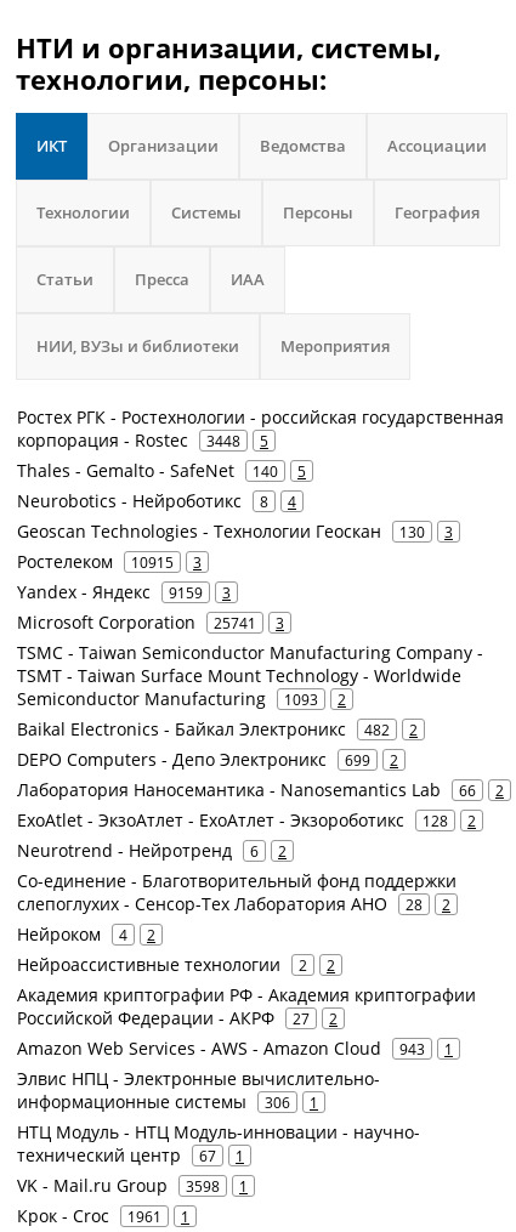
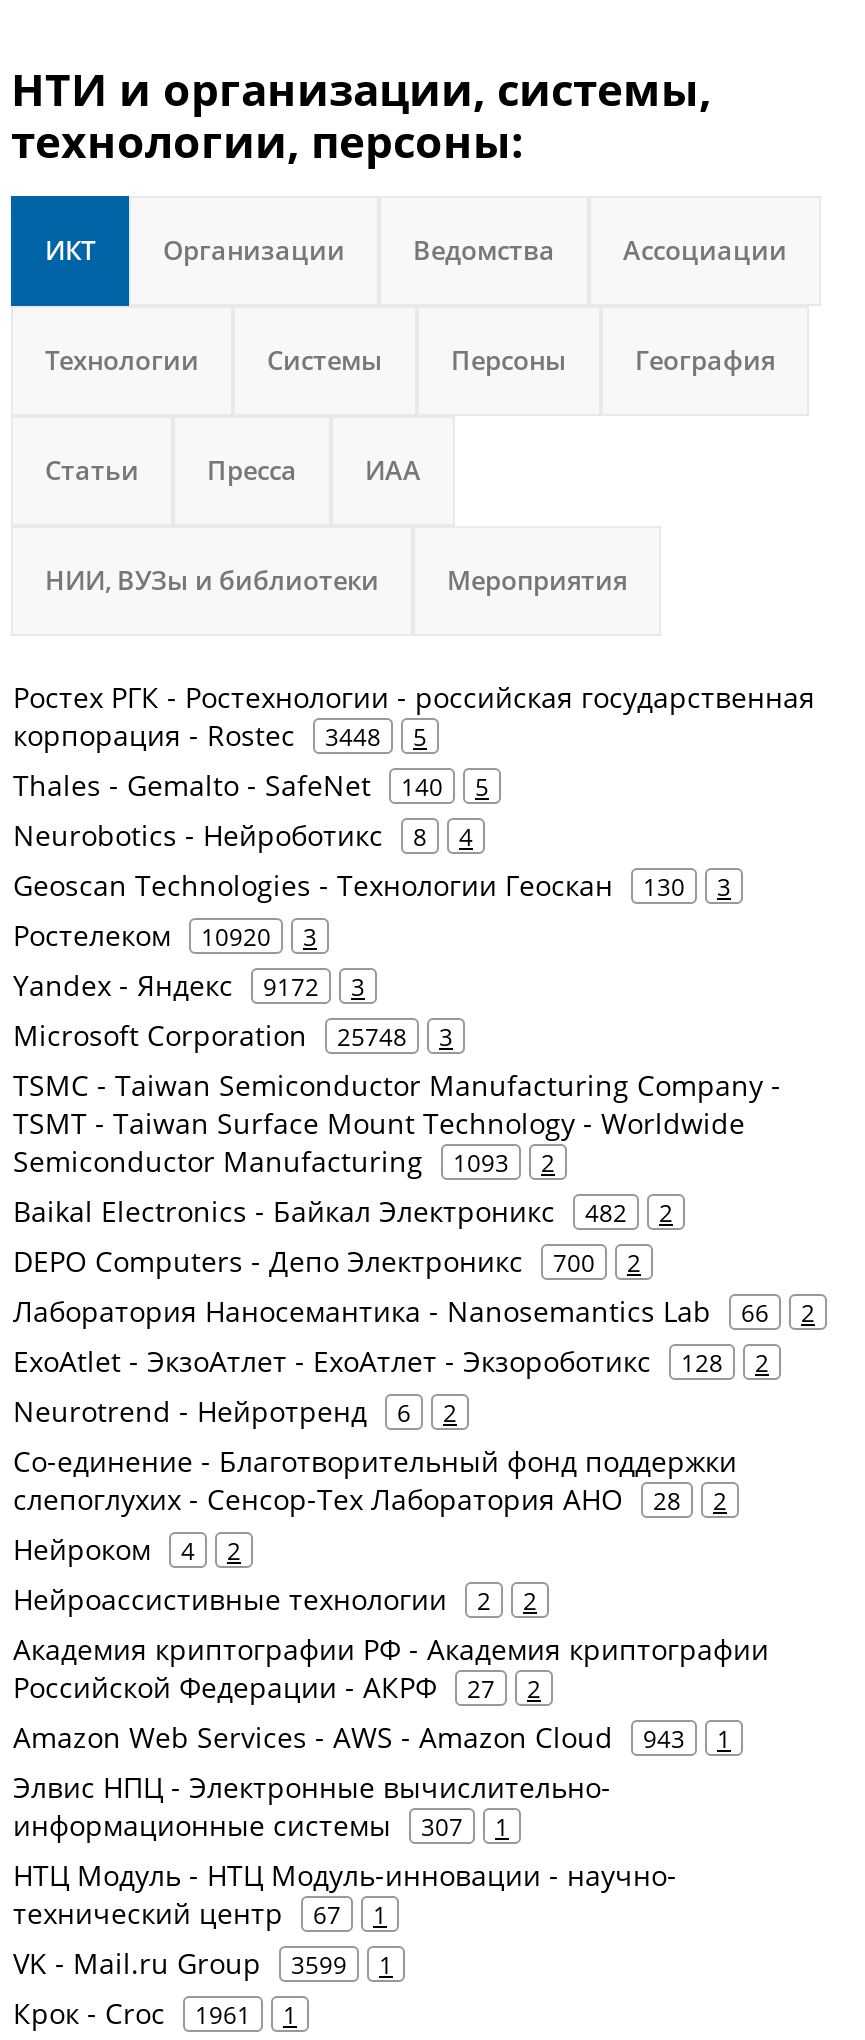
[17,550,202,573] Ростелеком 10915 3 -> [13,916,317,954] Ростелеком 10920 3
[17,580,231,603] Yandex - Яндекс 9159 3 -> [13,966,365,1004] Yandex - Яндекс 9172 3
[17,611,284,634] Microsoft Corporation 25741 3 -> [13,1016,453,1054] Microsoft Corporation 25748 3
[17,748,398,771] DEPO Computers - Депо Электроникс 699 2 -> [13,1242,641,1280] DEPO Computers - Депо Электроникс 700 2
[17,1090,318,1113] информационные системы 306 1 -> [13,1806,509,1844] информационные системы 307 1
[17,1174,248,1197] VK - Mail.ru Group 3598 1 -> [13,1944,393,1982] VK - Mail.ru Group 3599 1

